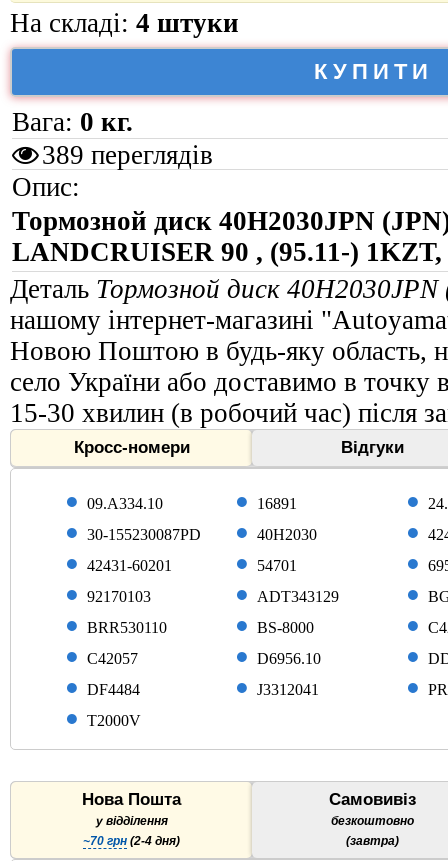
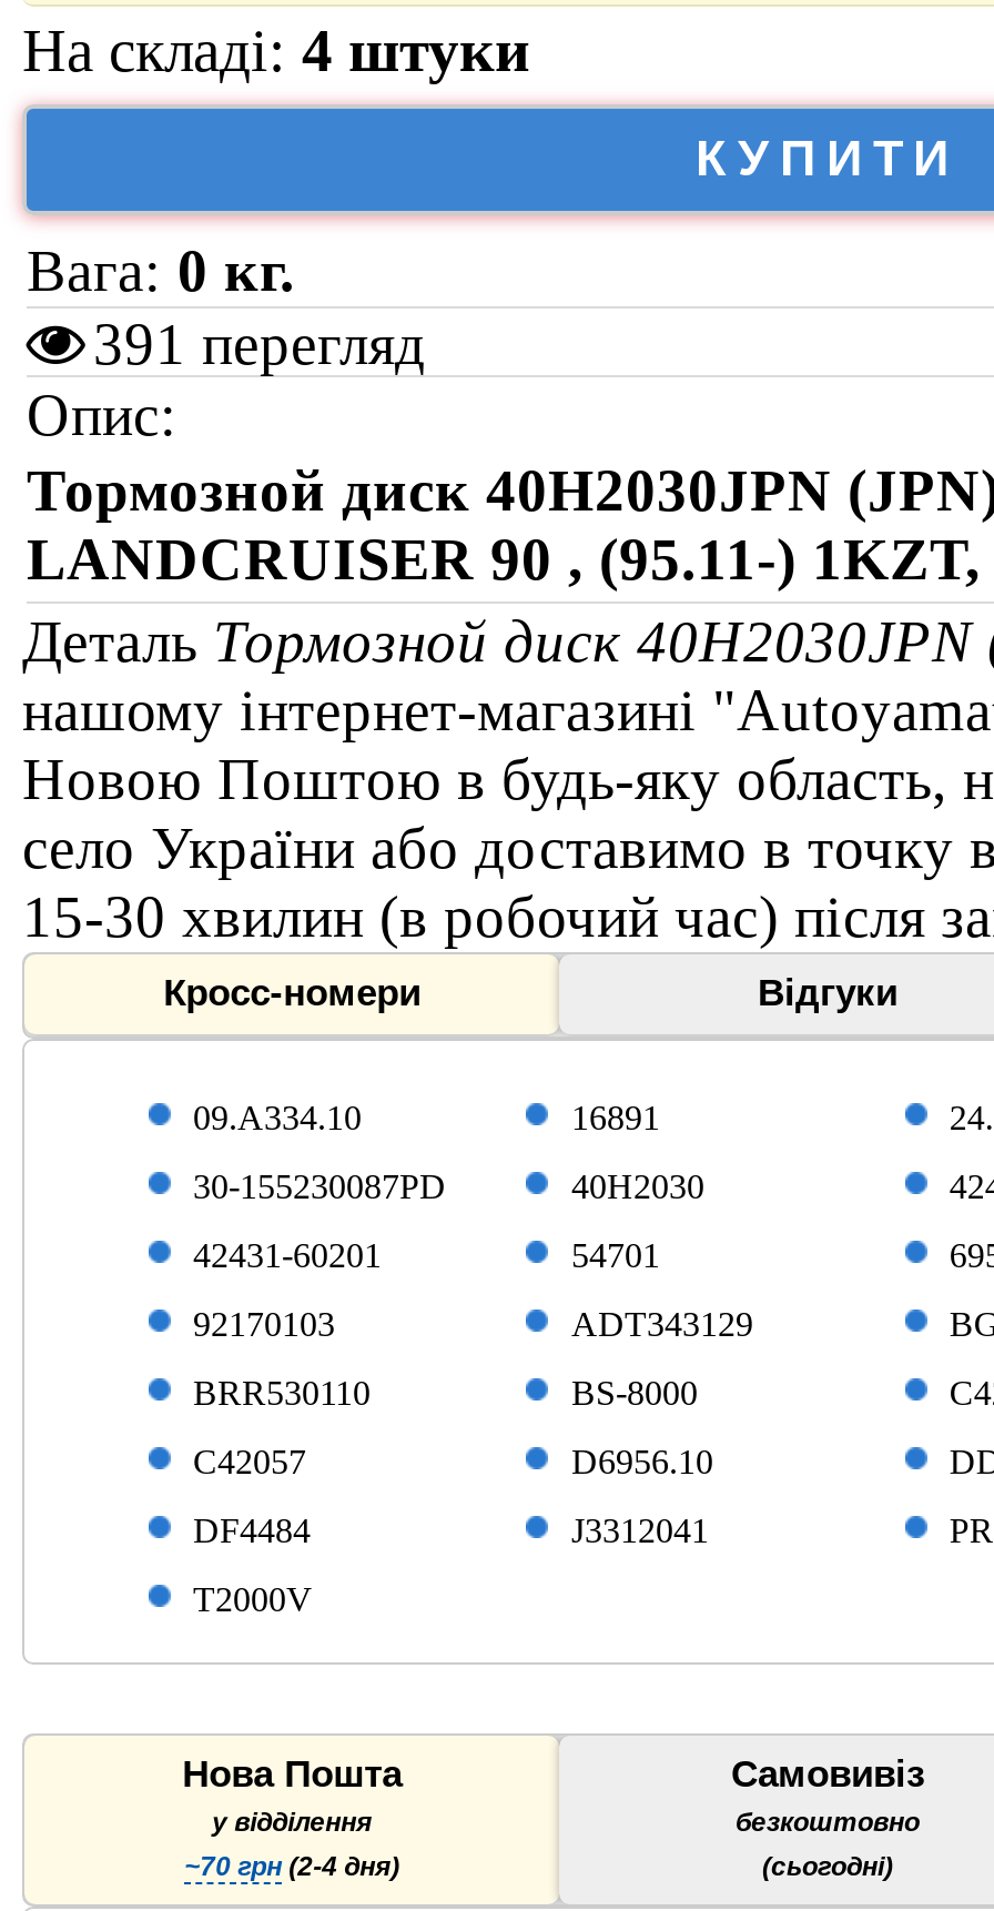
[28,139,213,169] 389 переглядів -> [62,310,426,376] 391 перегляд
[346,833,399,847] (завтра) -> [762,1850,893,1881] (сьогодні)

